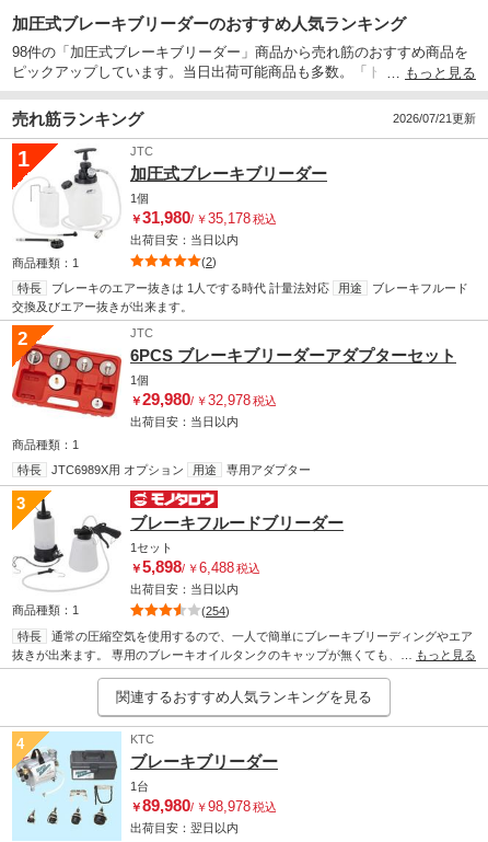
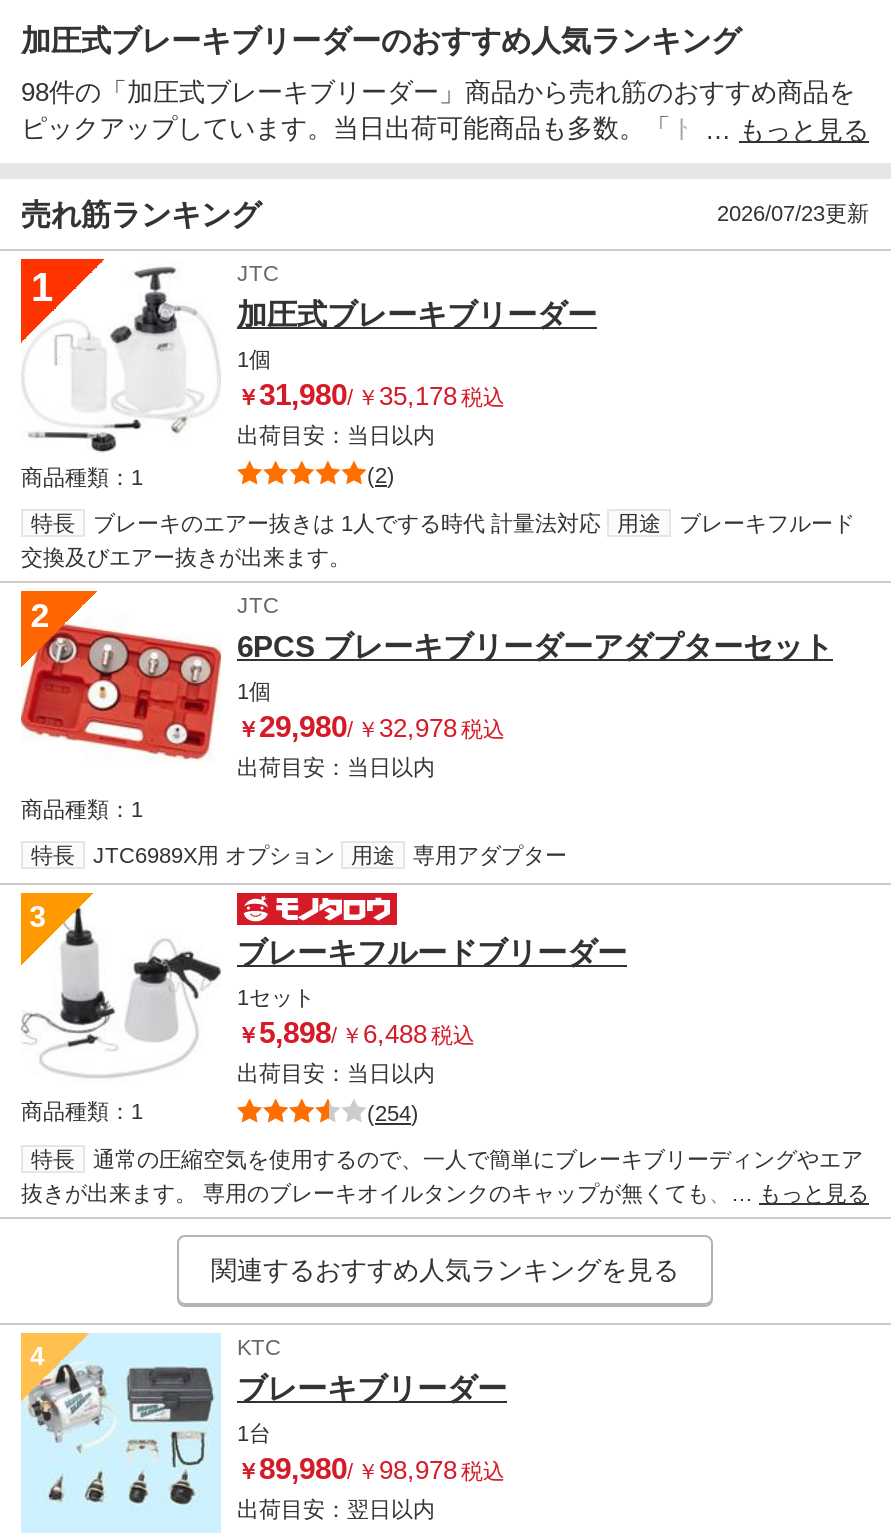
[393,112,476,125] 2026/07/21更新 -> [717,201,869,225] 2026/07/23更新

